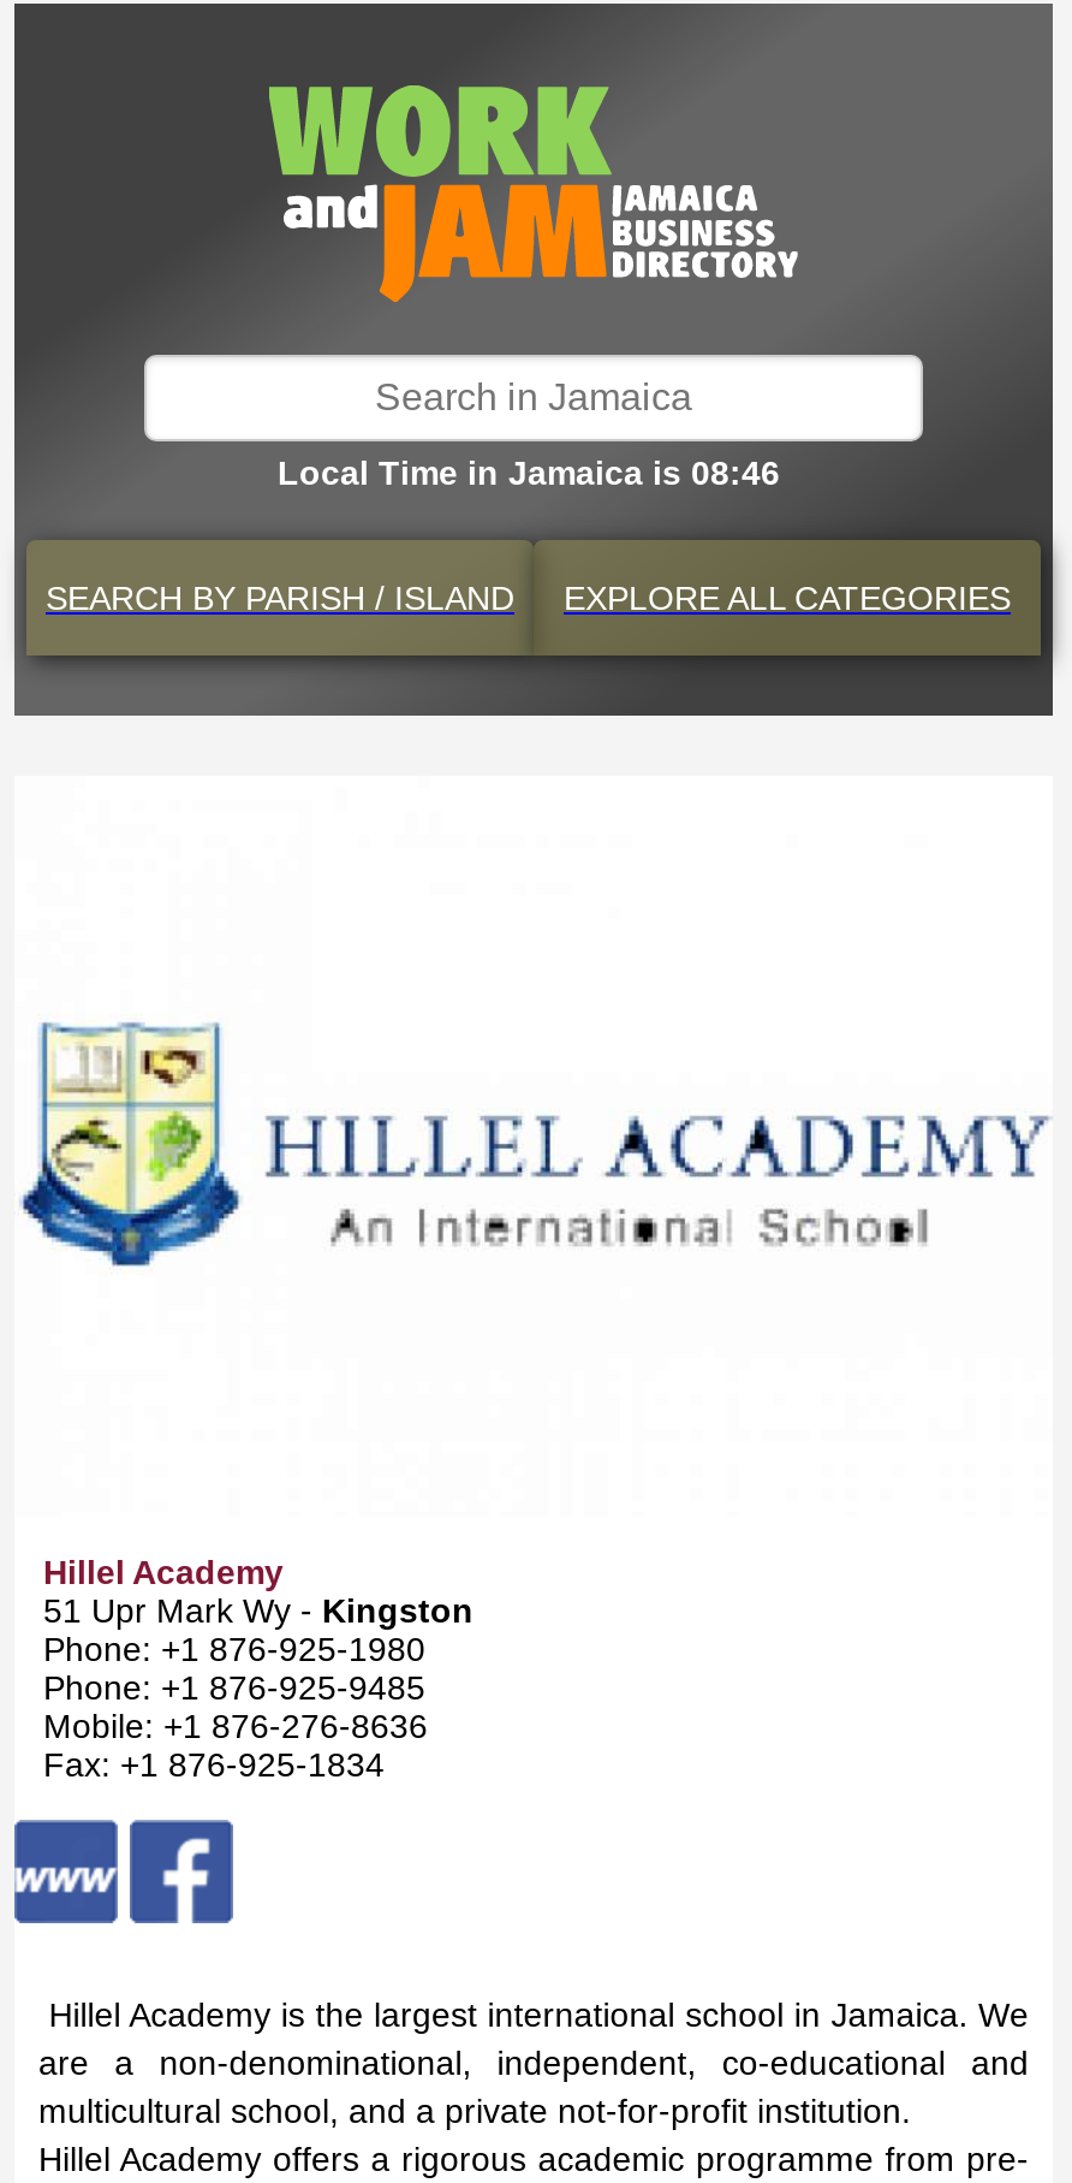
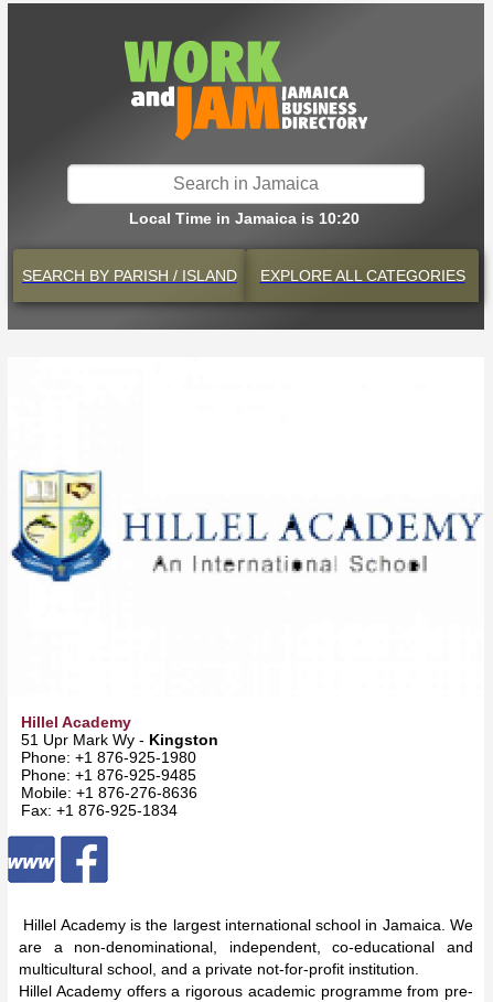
[278,453,780,492] Local Time in Jamaica is 08:46 -> [128,209,359,227] Local Time in Jamaica is 10:20

